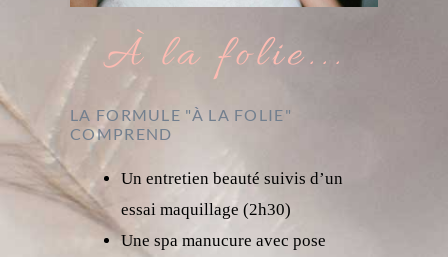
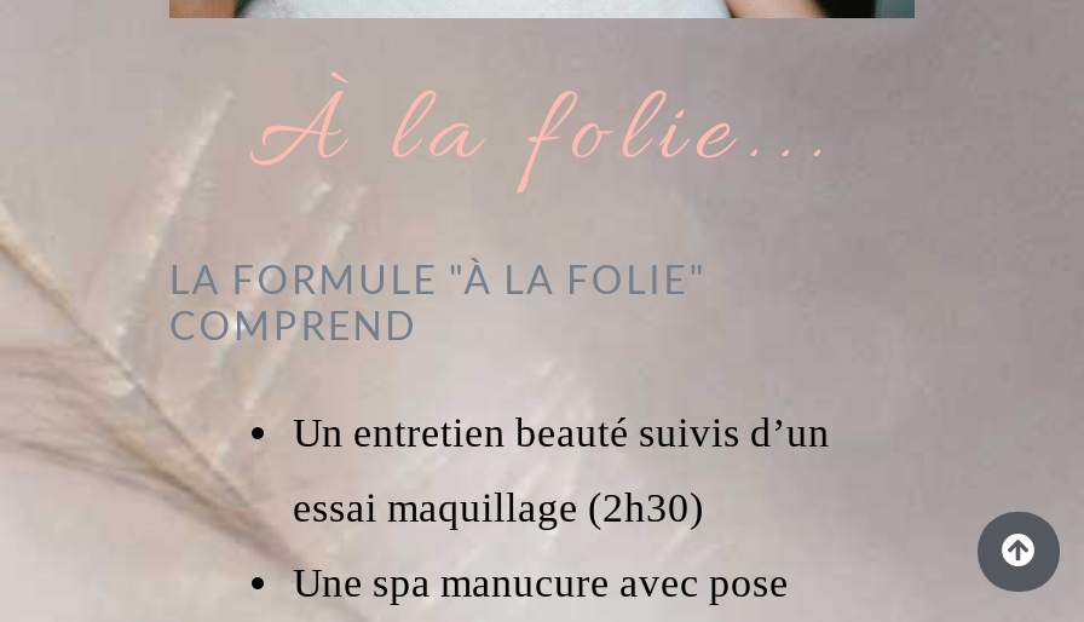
none -> [975,511,1062,593] [image]

